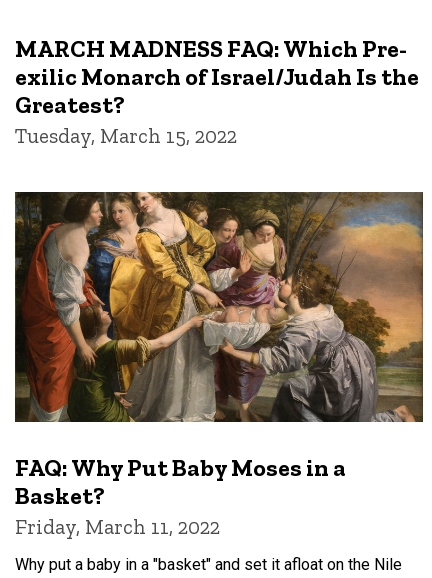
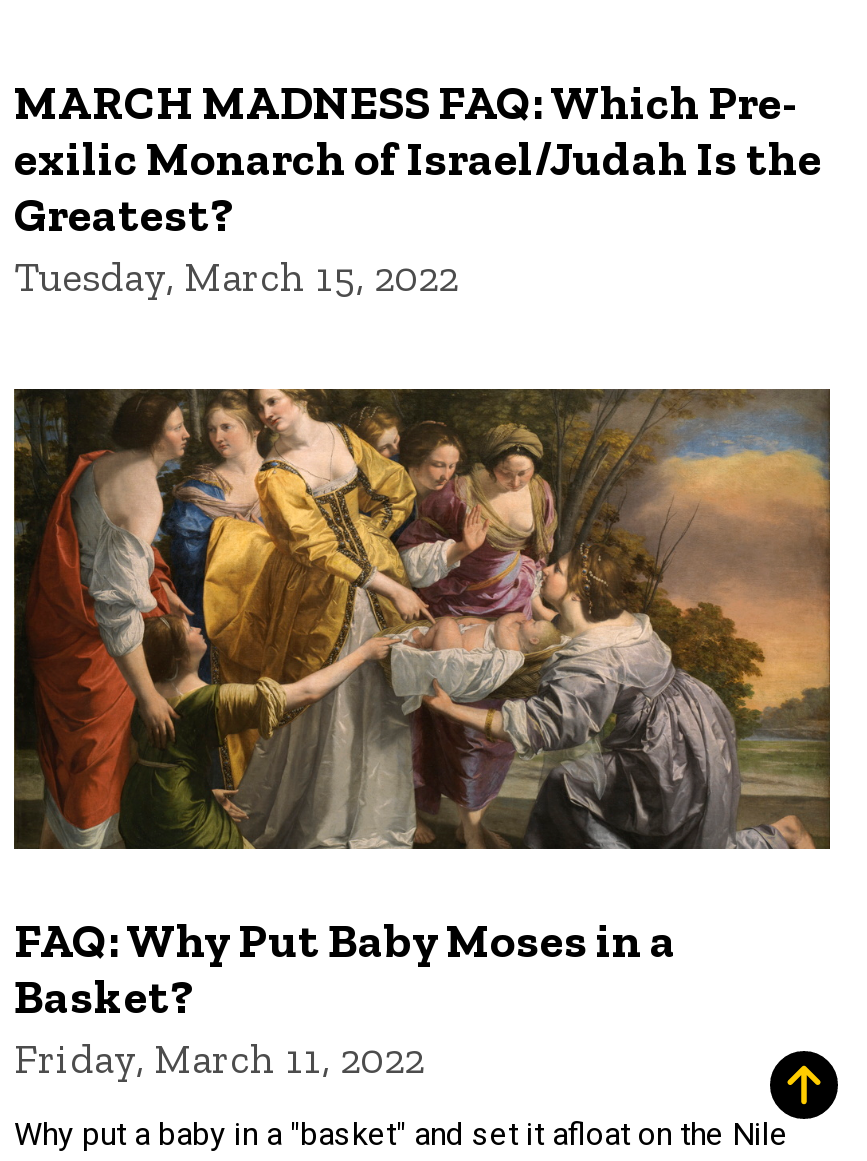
none -> [768,1049,840,1121] [image]

